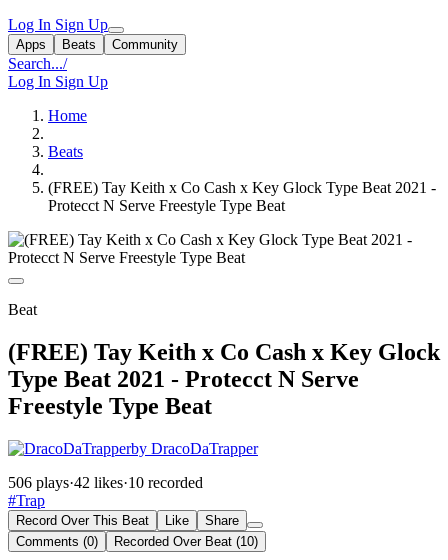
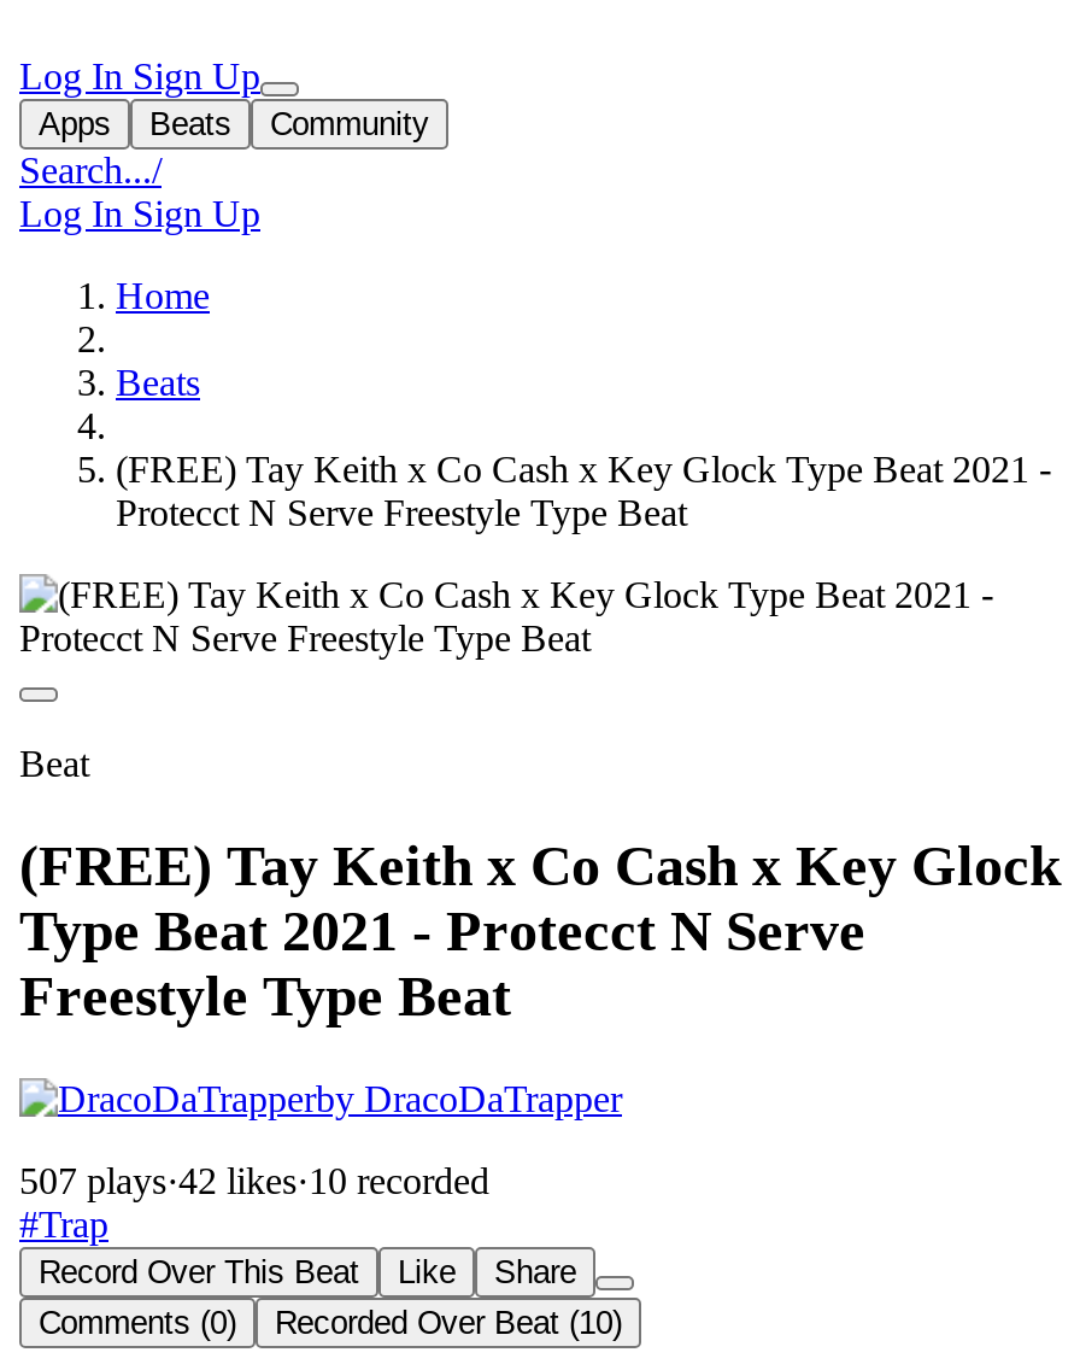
[8,474,203,491] 506 plays·42 likes · 10 recorded -> [19,1160,489,1201] 507 plays·42 likes · 10 recorded

